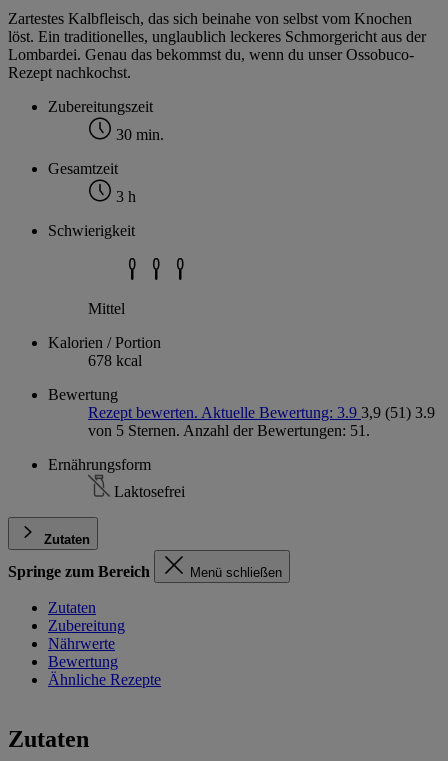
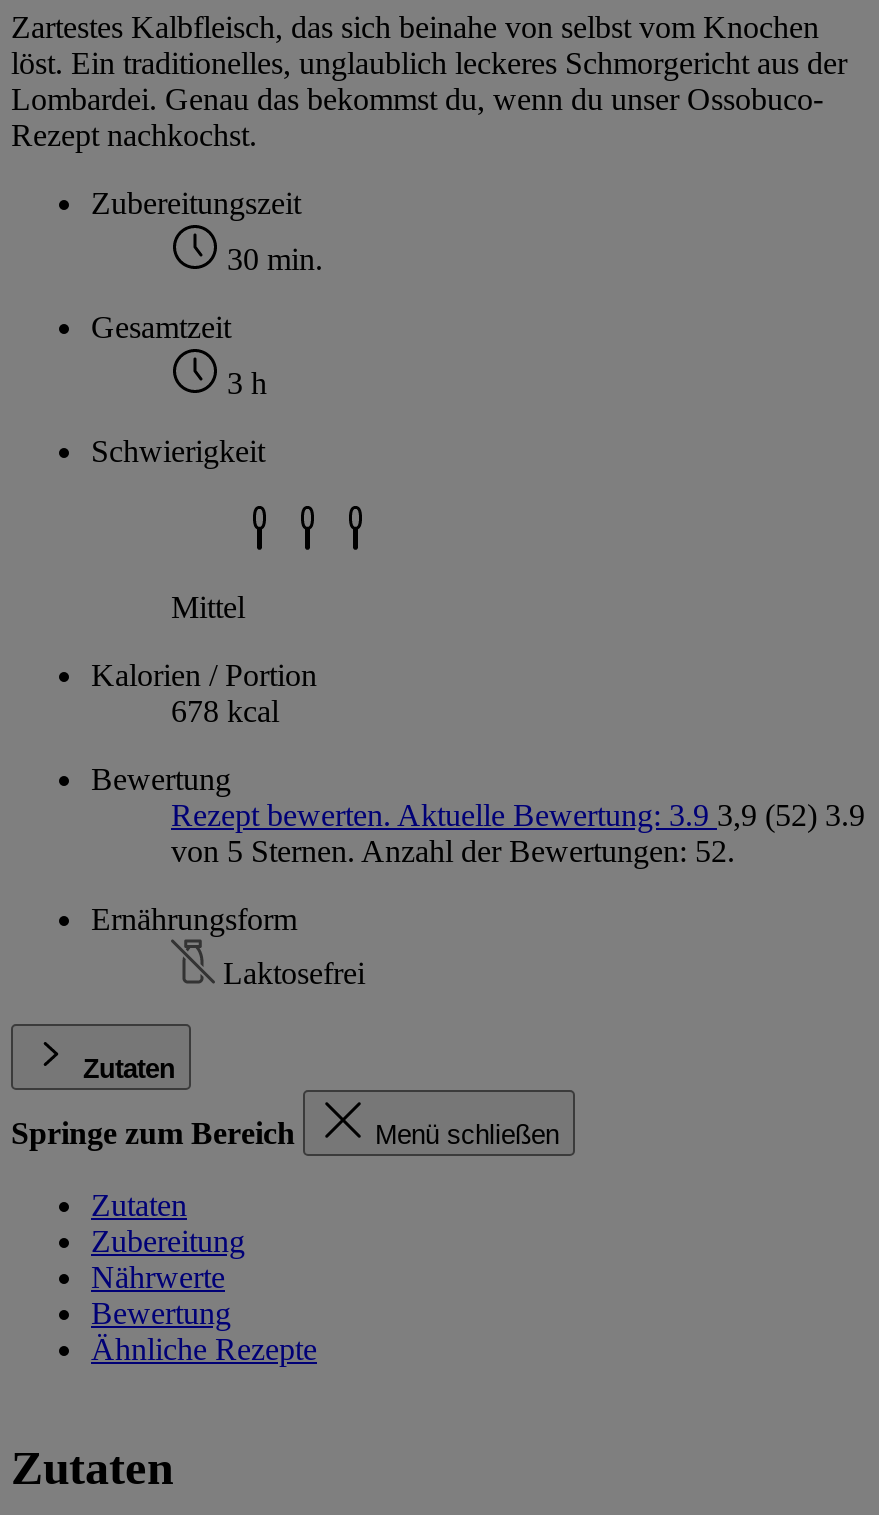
[88,404,435,421] Rezept bewerten. Aktuelle Bewertung: 3.9 3,9 (51) 3.9 -> [171,799,865,833] Rezept bewerten. Aktuelle Bewertung: 3.9 3,9 (52) 3.9
[88,422,370,439] von 5 Sternen. Anzahl der Bewertungen: 51. -> [171,835,735,869] von 5 Sternen. Anzahl der Bewertungen: 52.

